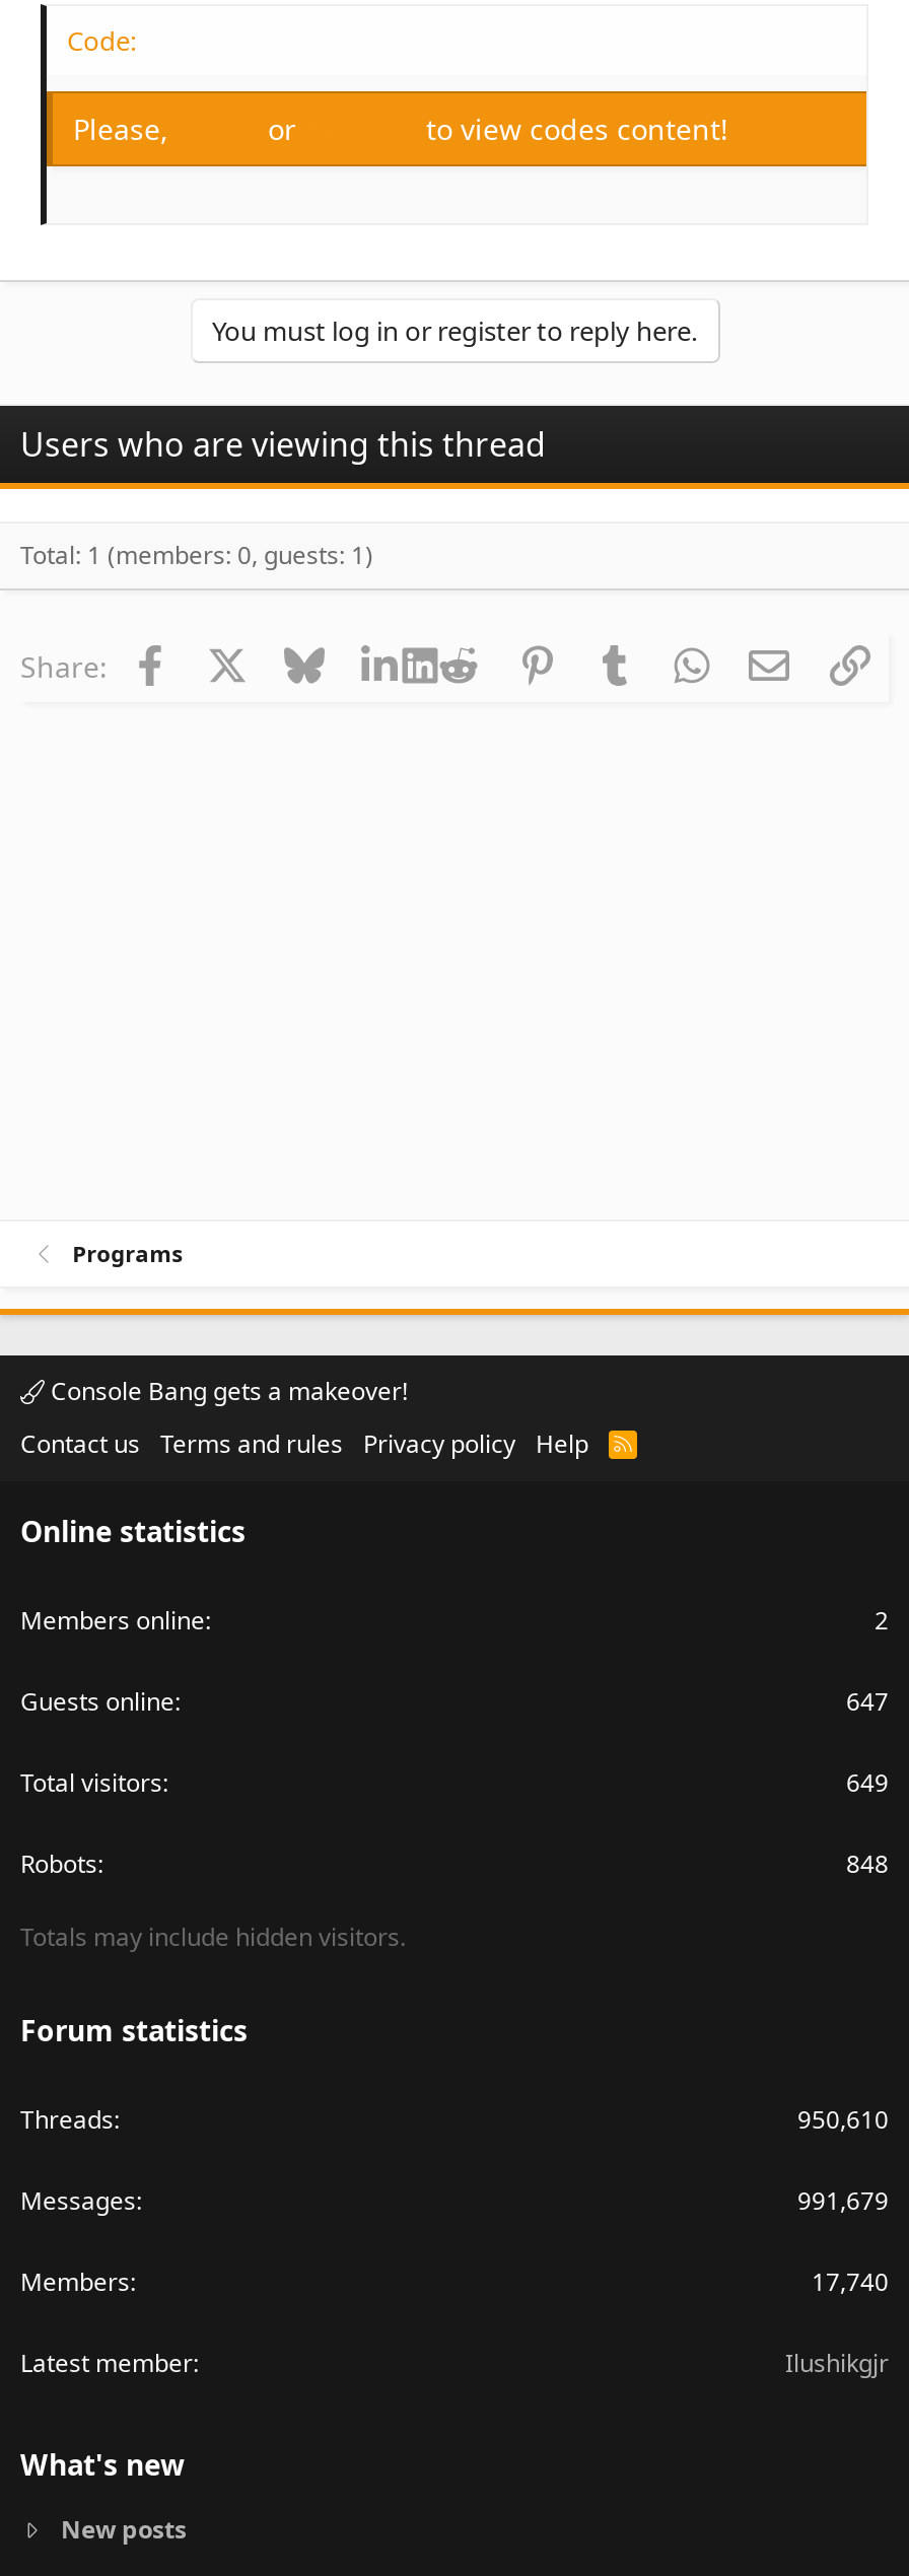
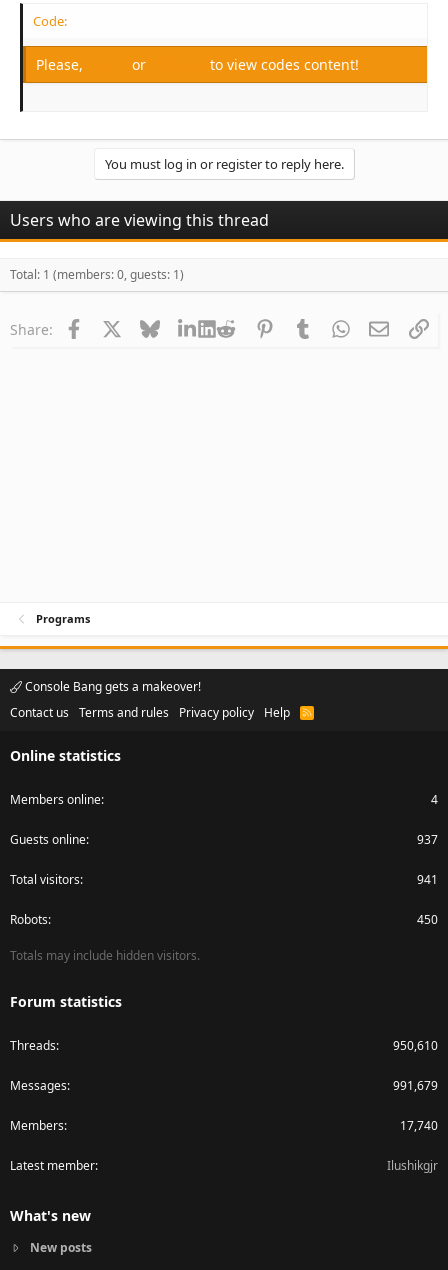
[875,1603,889,1638] 2 -> [431,791,438,808] 4
[846,1684,889,1719] 647 -> [417,831,438,848] 937
[846,1766,889,1800] 649 -> [417,871,438,888] 941
[846,1847,889,1881] 848 -> [417,911,438,928] 450

